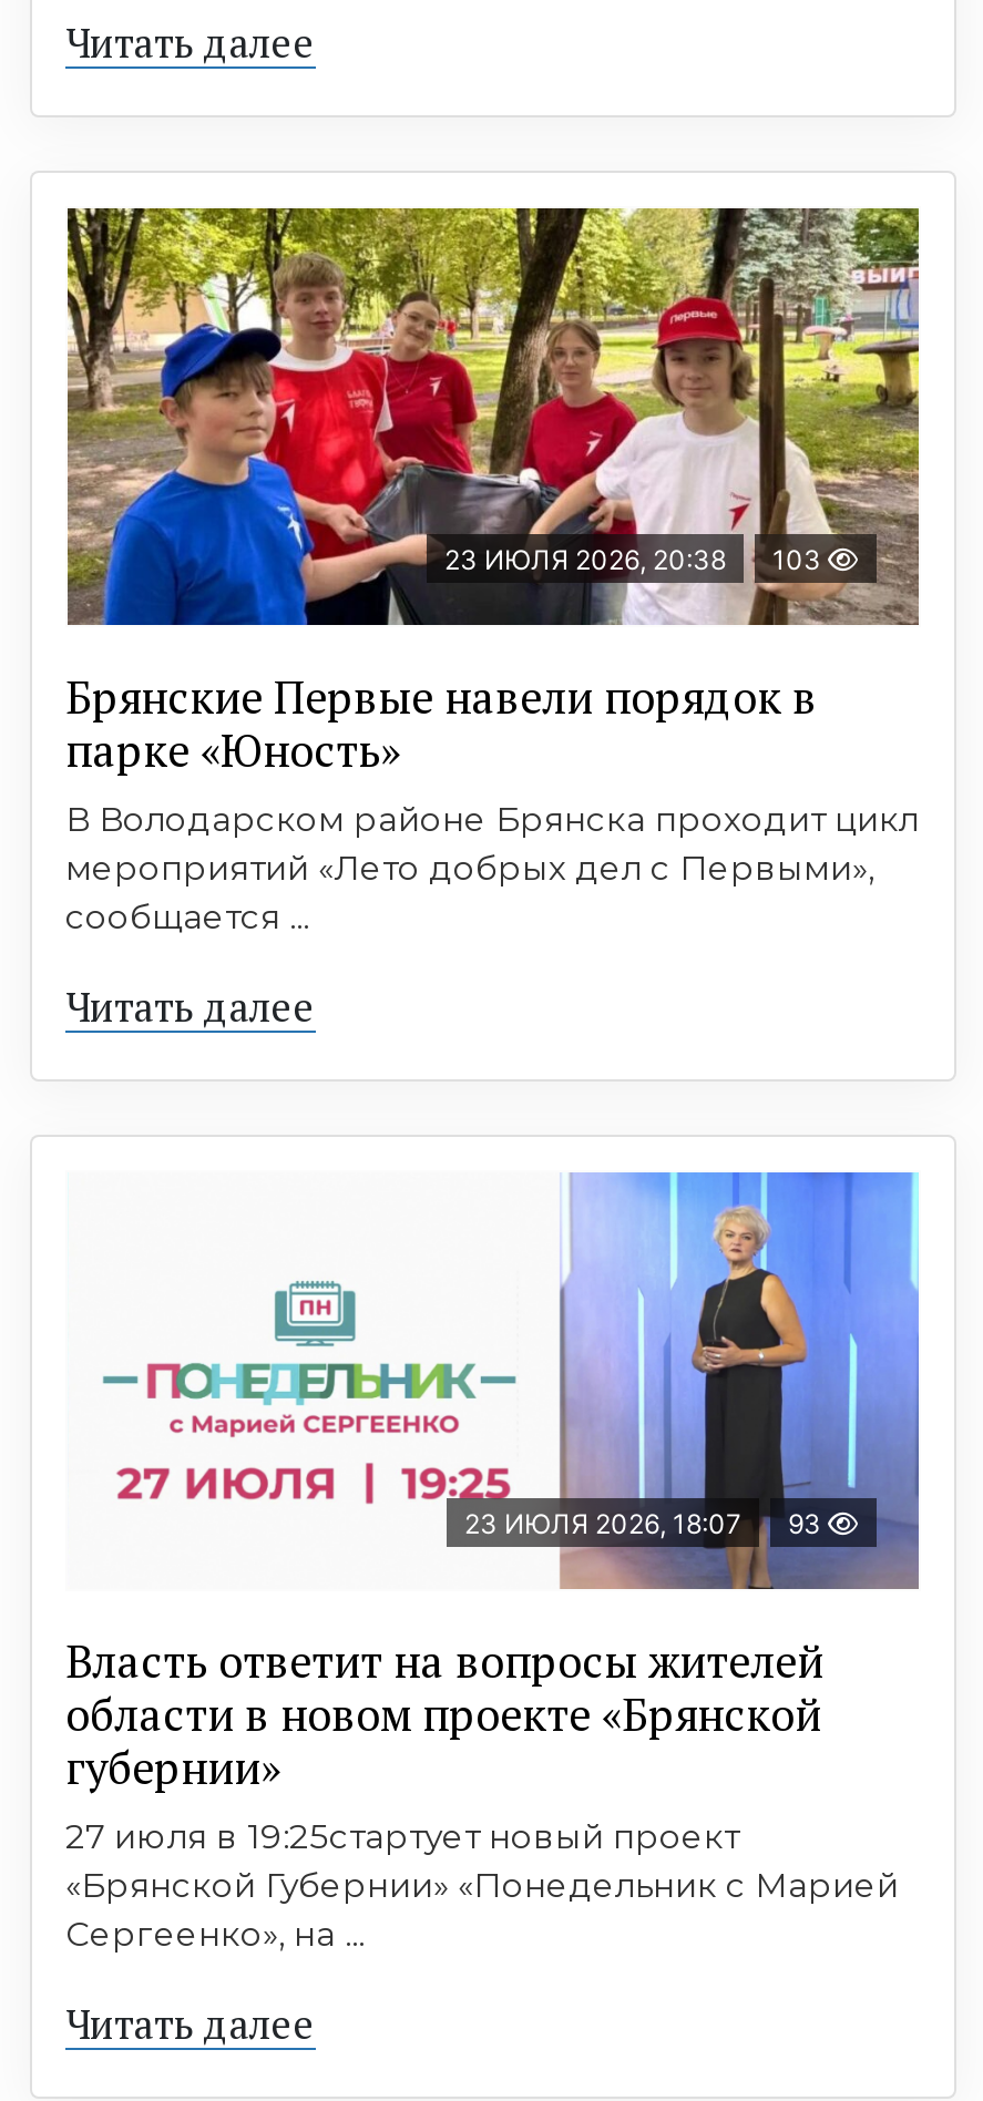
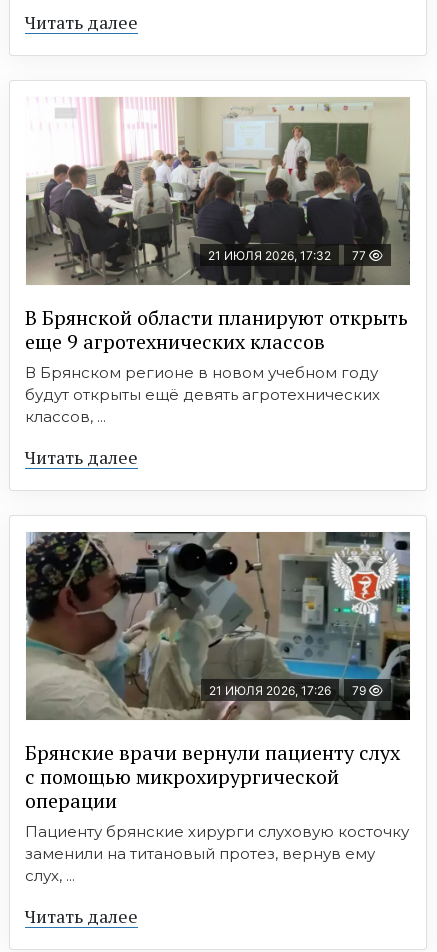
[65,206,921,627] [image] | 23 ИЮЛЯ 2026, 20:38 | 103 -> [26,97,411,286] [image] | 21 ИЮЛЯ 2026, 17:32 | 77
[65,666,919,937] Брянские Первые навели порядок в | парке «Юность» | В Володарском районе Брянска проходит цикл | мероприятий «Лето добрых дел с Первыми», | сообщается ... -> [25,304,408,426] В Брянской области планируют открыть | еще 9 агротехнических классов | В Брянском регионе в новом учебном году | будут открыты ещё девять агротехнических | классов, ...
[68,1170,921,1589] [image] | 23 ИЮЛЯ 2026, 18:07 | 93 -> [25,531,411,721] [image] | 21 ИЮЛЯ 2026, 17:26 | 79
[65,1630,899,1954] Власть ответит на вопросы жителей | области в новом проекте «Брянской | губернии» | 27 июля в 19:25стартует новый проект | «Брянской Губернии» «Понедельник с Марией | Сергеенко», на ... -> [25,739,409,885] Брянские врачи вернули пациенту слух | с помощью микрохирургической | операции | Пациенту брянские хирурги слуховую косточку | заменили на титановый протез, вернув ему | слух, ...

